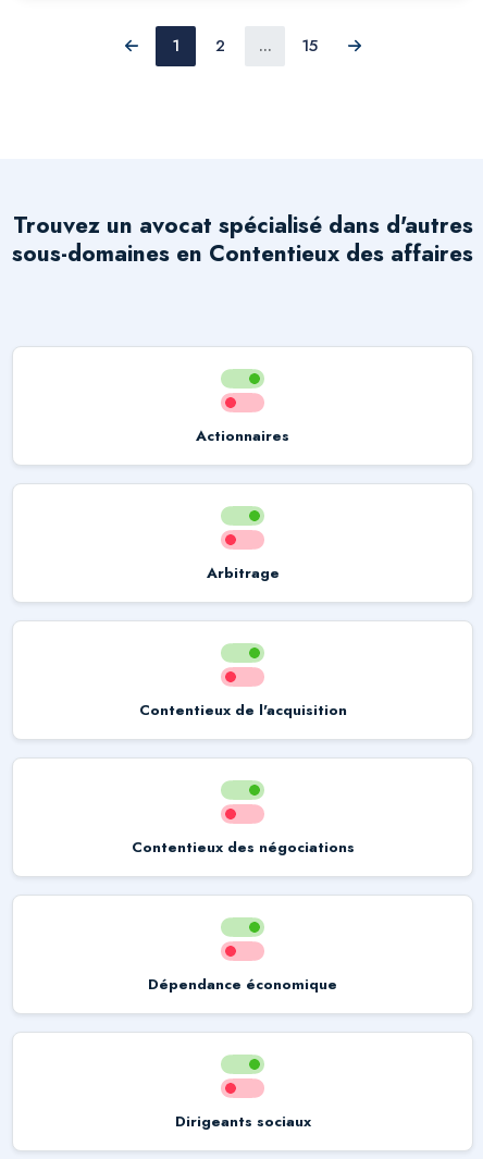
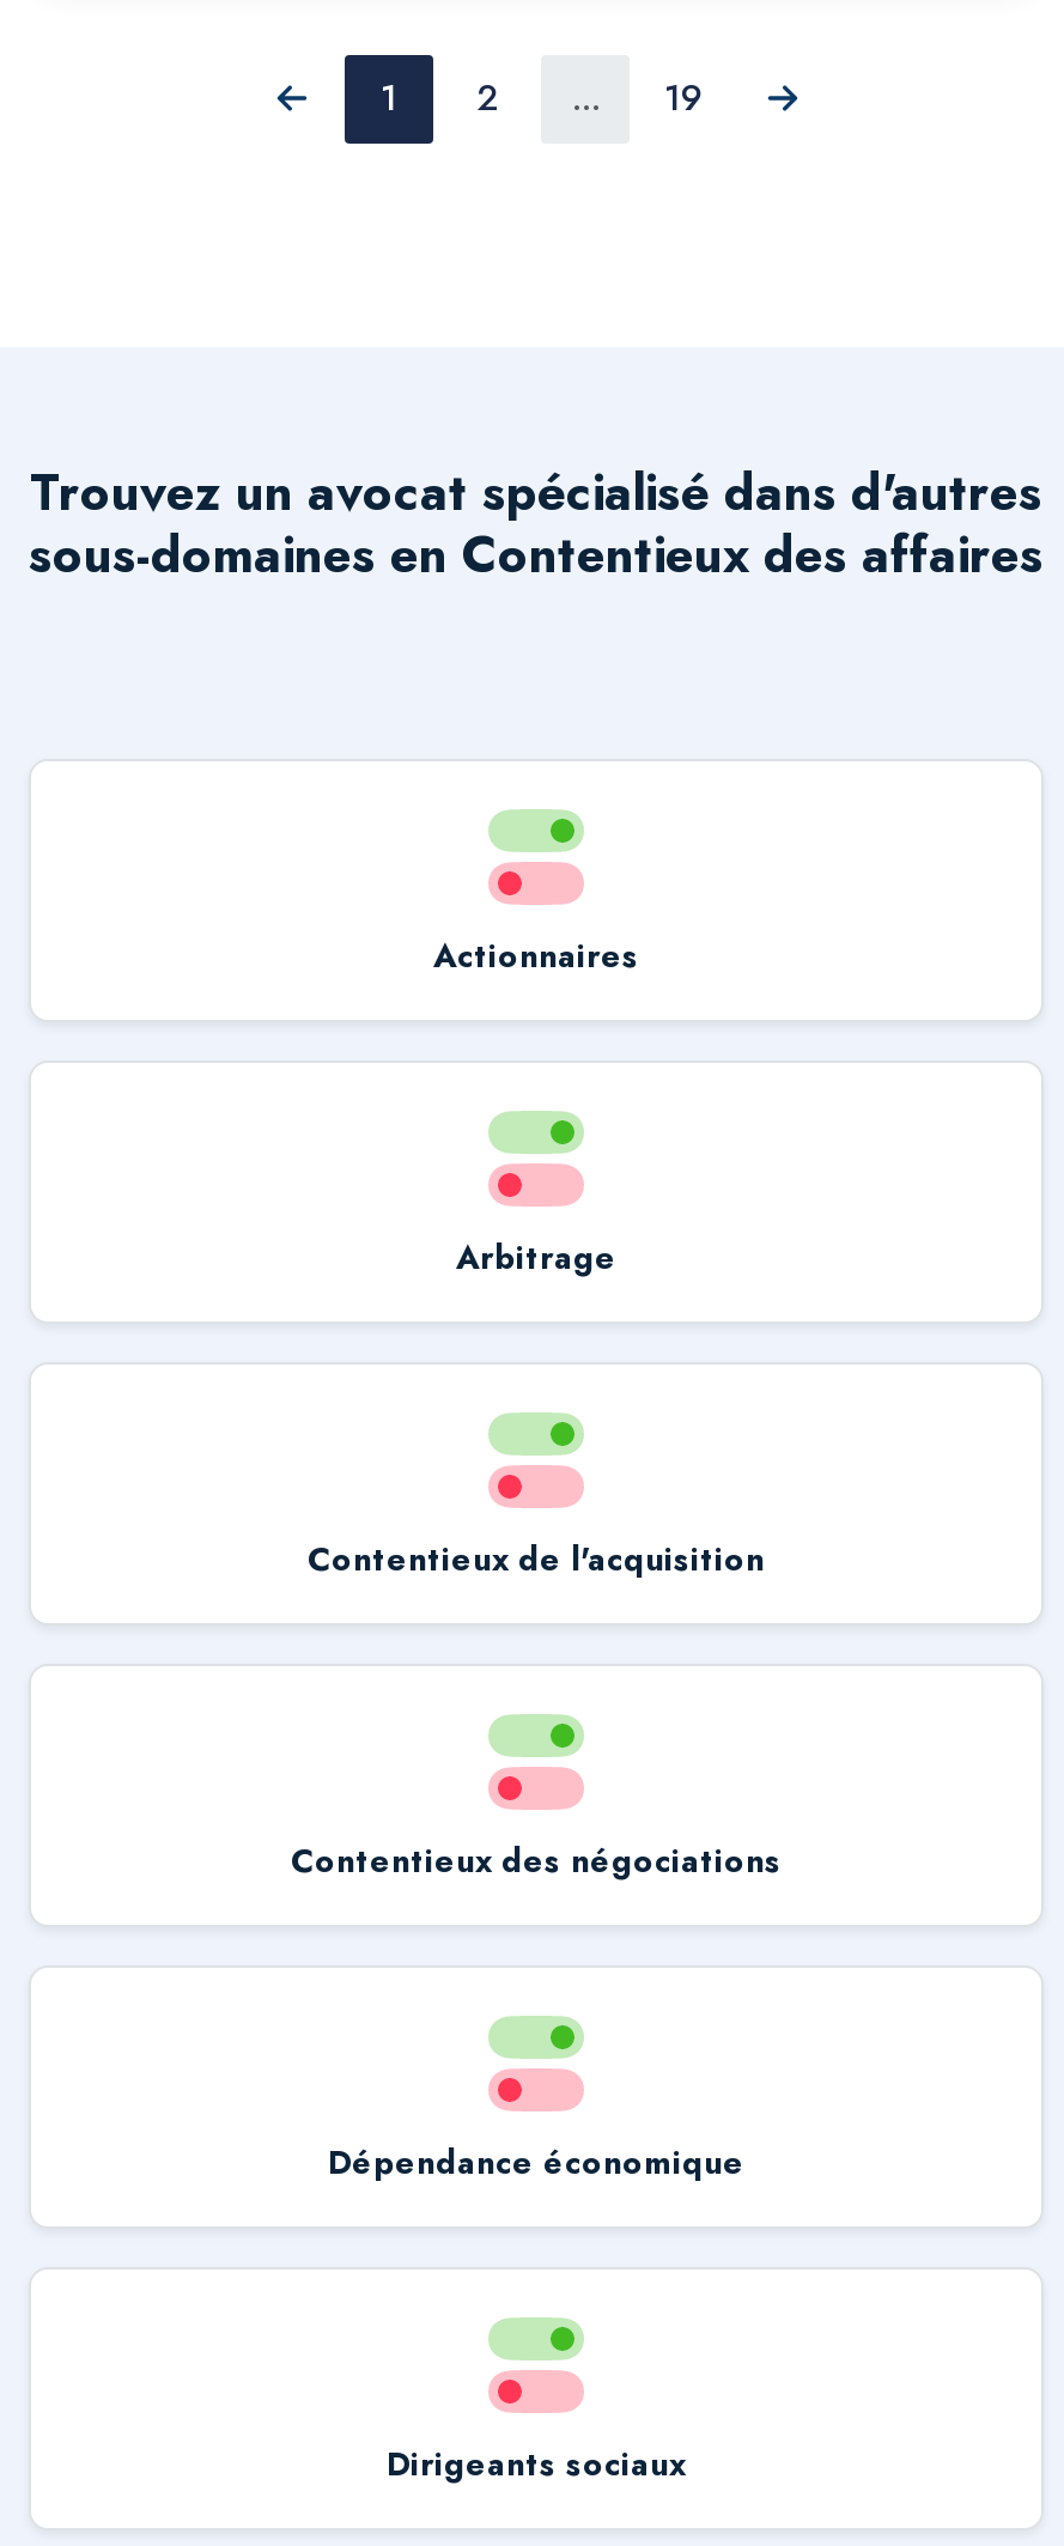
[301,34,318,58] 15 -> [664,72,703,124] 19

